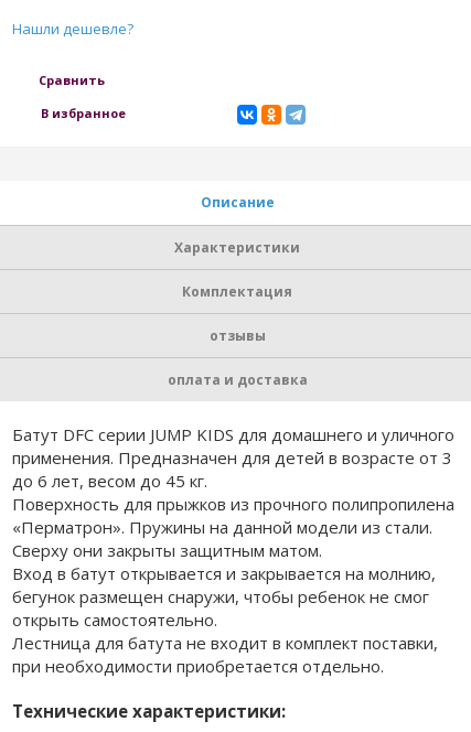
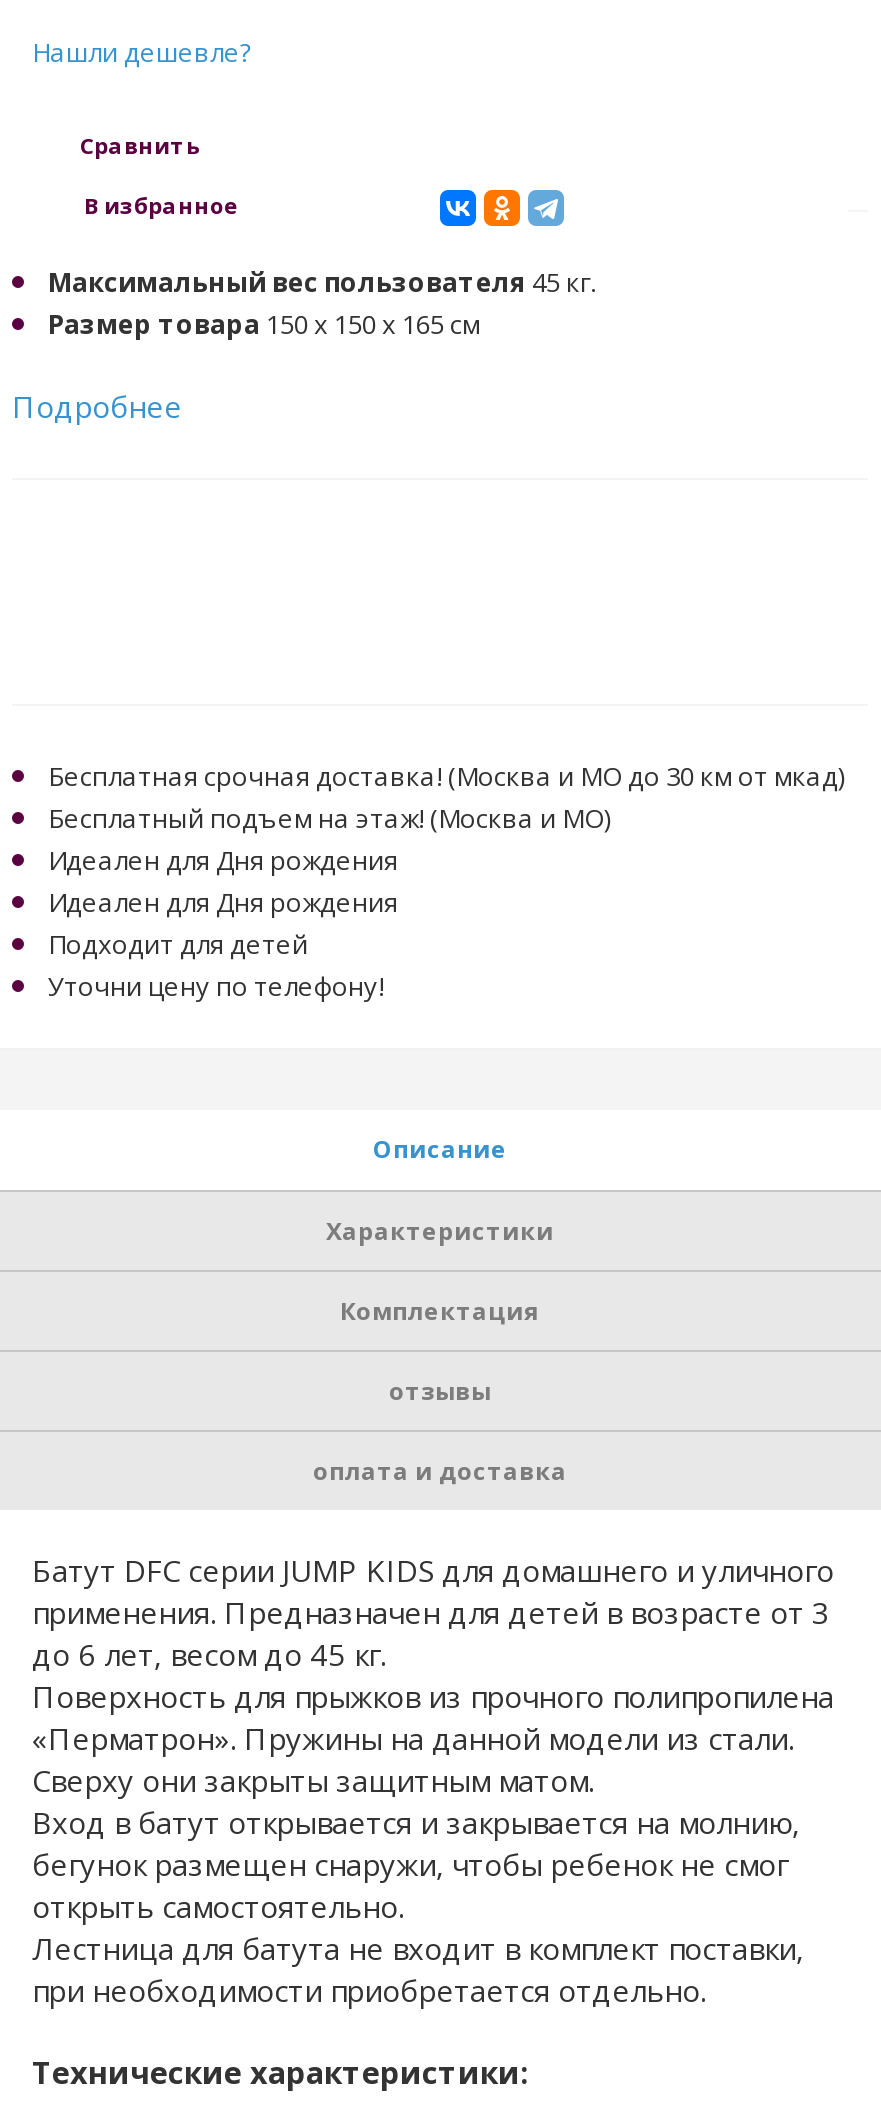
none -> [12,264,596,426] Максимальный вес пользователя 45 кг. | Размер товара 150 х 150 х 165 см | Подробнее
none -> [48,758,844,1004] Бесплатная срочная доставка! (Москва и МО до 30 км от мкад) | Бесплатный подъем на этаж! (Москва и МО) | Идеален для Дня рождения | Идеален для Дня рождения | Подходит для детей | Уточни цену по телефону!

